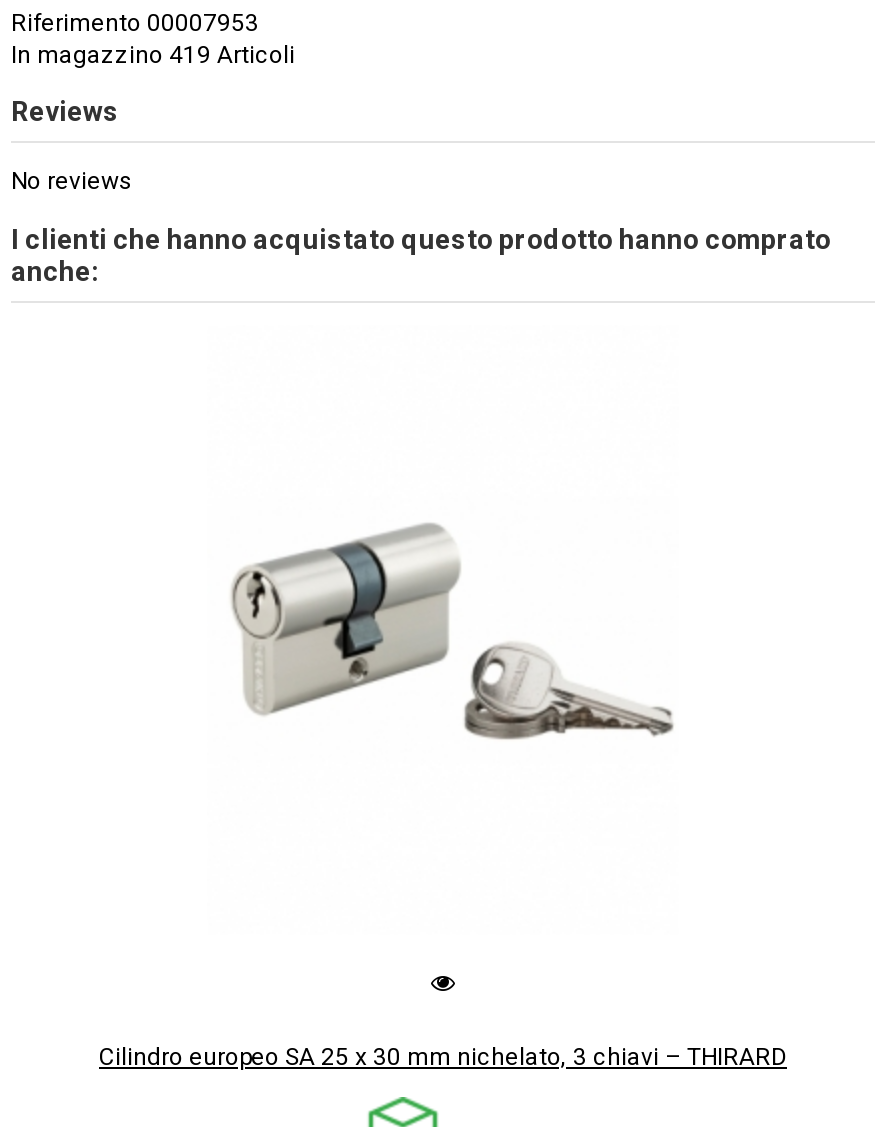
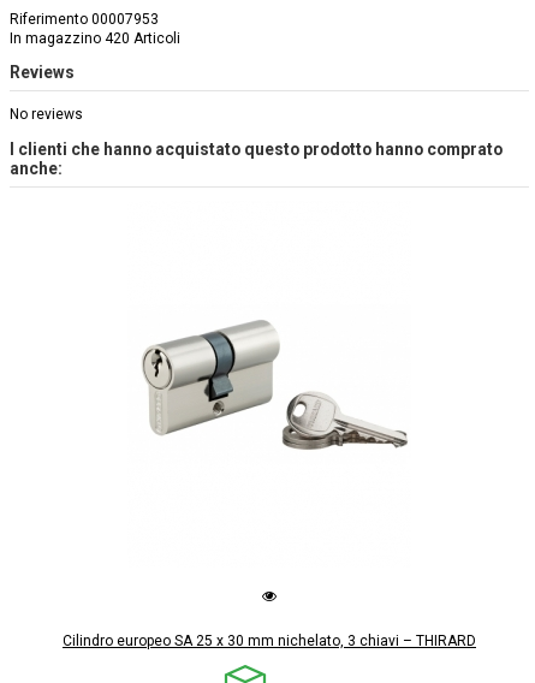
[11,42,295,70] In magazzino 419 Articoli -> [10,30,180,47] In magazzino 420 Articoli

